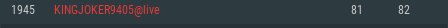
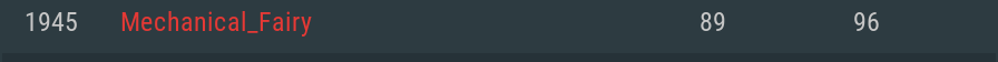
[54,5,410,16] KINGJOKER9405@live | 81 | 82 -> [120,11,880,35] Mechanical_Fairy | 89 | 96

